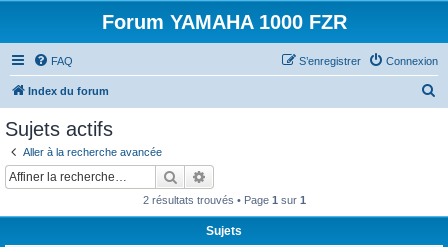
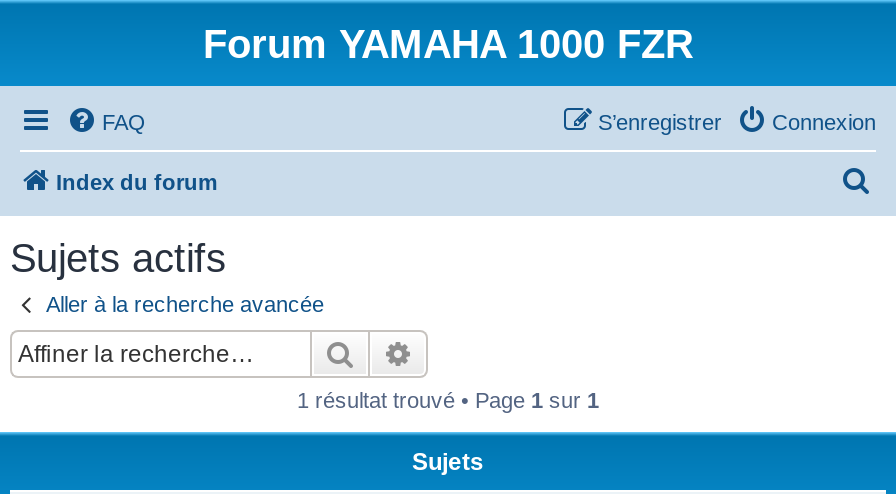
[142,193,305,205] 2 résultats trouvés • Page 1 sur 1 -> [297,387,599,411] 1 résultat trouvé • Page 1 sur 1

